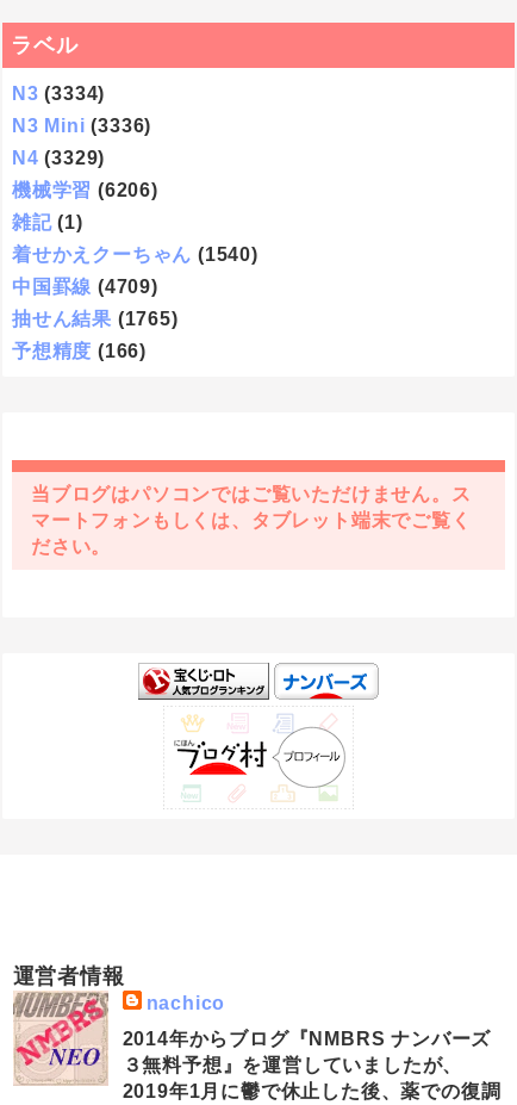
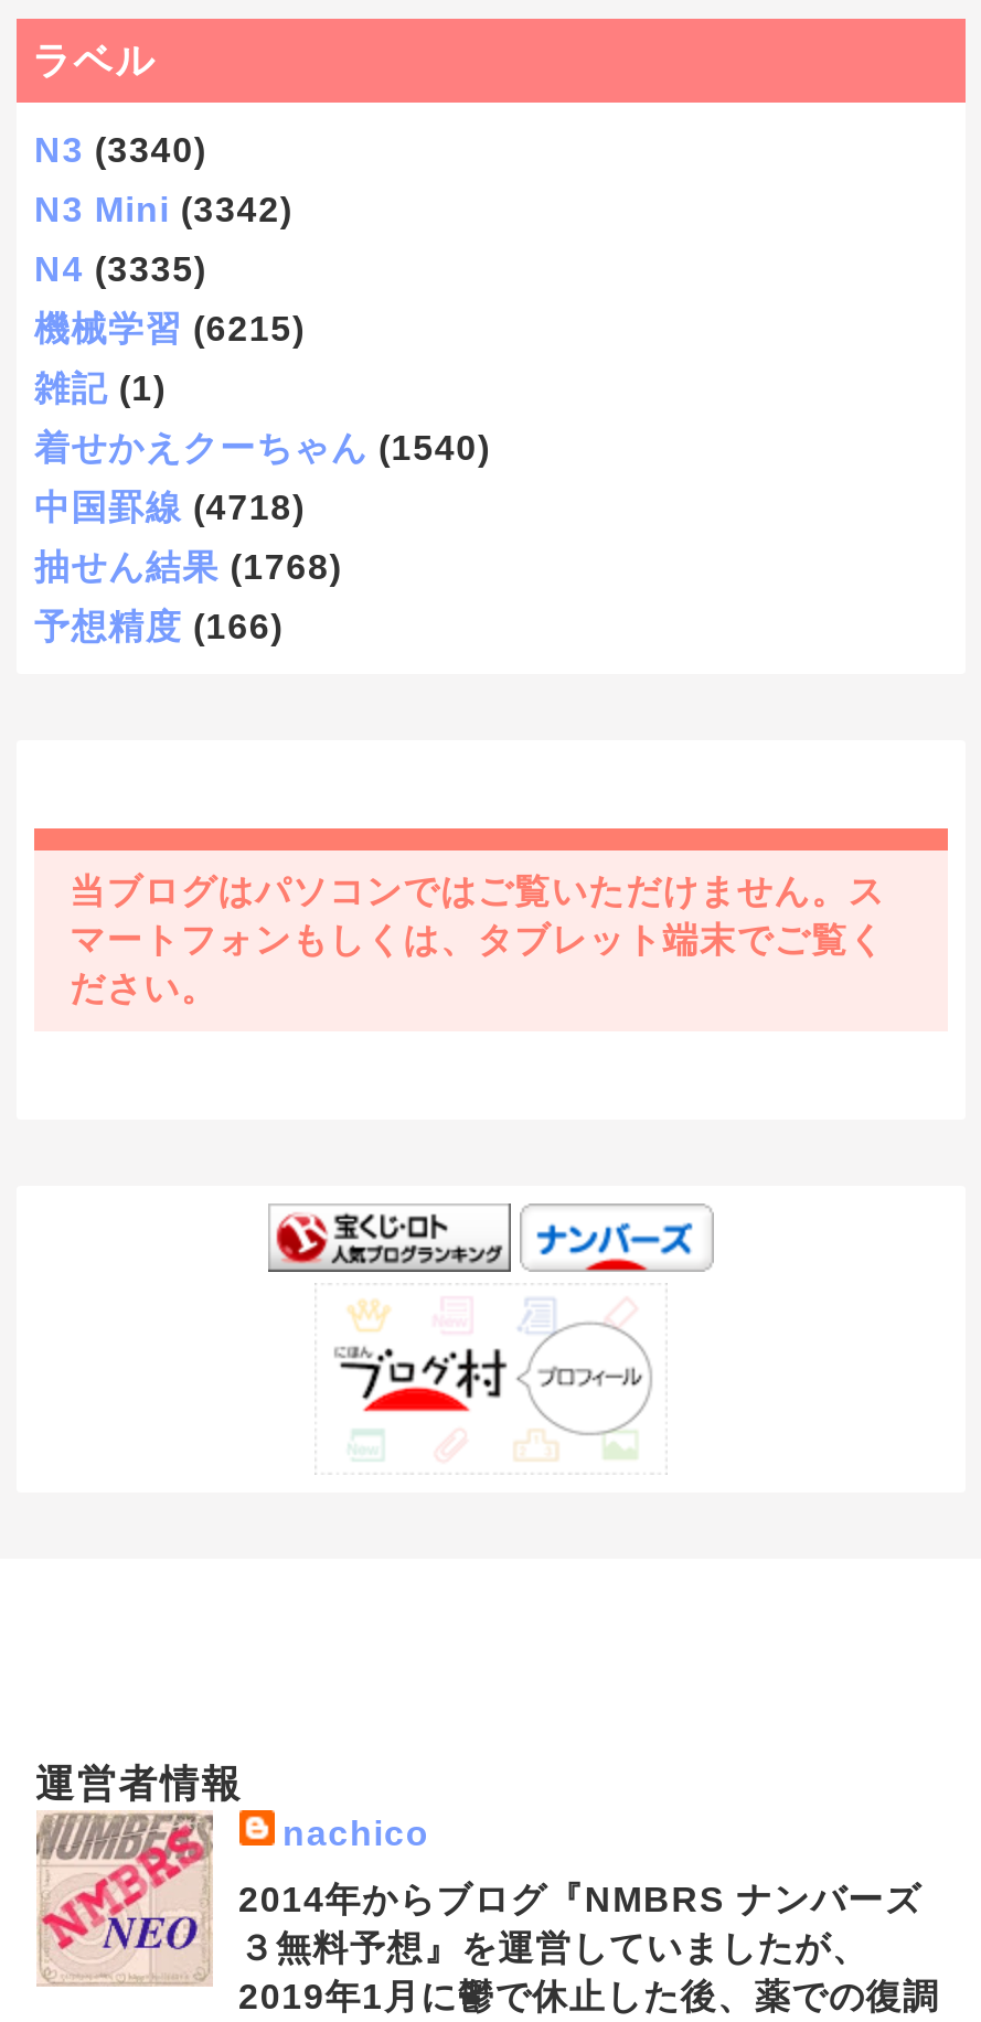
[12,83,105,104] N3 (3334) -> [34,131,207,169] N3 (3340)
[12,116,152,136] N3 Mini (3336) -> [34,191,293,228] N3 Mini (3342)
[12,148,105,168] N4 (3329) -> [34,250,207,288] N4 (3335)
[12,180,158,200] 機械学習 (6206) -> [34,310,305,347] 機械学習 (6215)
[12,277,158,297] 中国罫線 (4709) -> [34,489,305,526] 中国罫線 (4718)
[12,309,178,329] 抽せん結果 (1765) -> [34,548,342,586] 抽せん結果 (1768)

